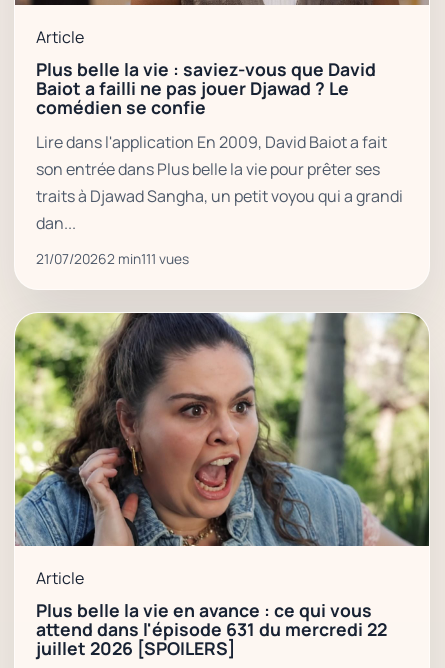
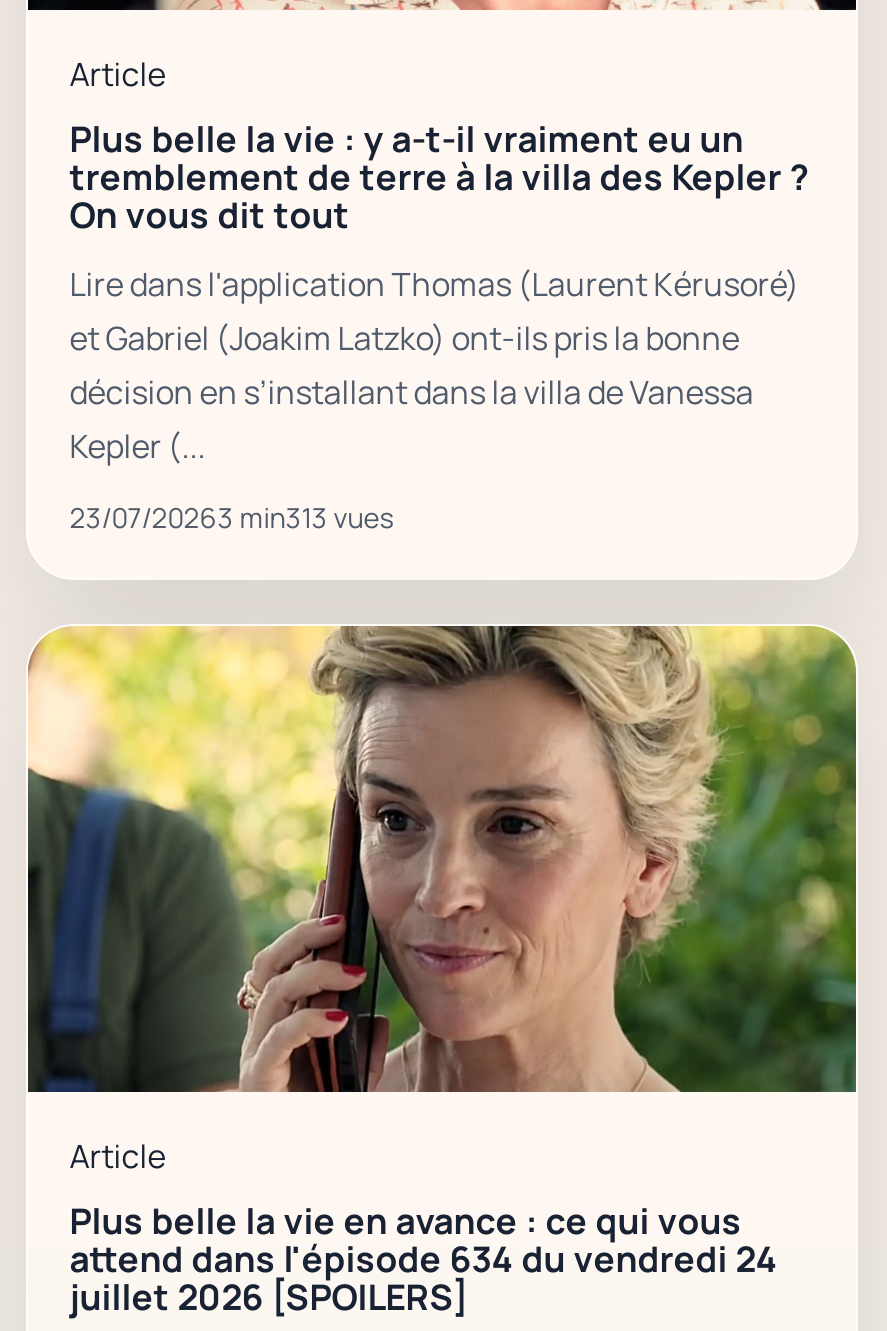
[36,57,376,119] Plus belle la vie : saviez-vous que David | Baiot a failli ne pas jouer Djawad ? Le | comédien se confie -> [70,114,810,238] Plus belle la vie : y a-t-il vraiment eu un | tremblement de terre à la villa des Kepler ? | On vous dit tout
[36,131,403,234] Lire dans l'application En 2009, David Baiot a fait | son entrée dans Plus belle la vie pour prêter ses | traits à Djawad Sangha, un petit voyou qui a grandi | dan... -> [70,262,800,468] Lire dans l'application Thomas (Laurent Kérusoré) | et Gabriel (Joakim Latzko) ont-ils pris la bonne | décision en s’installant dans la villa de Vanessa | Kepler (...
[36,249,189,268] 21/07/20262 min111 vues -> [70,498,394,536] 23/07/20263 min313 vues
[14,312,429,547] [image] -> [26,624,858,1094] [image]
[36,617,387,641] attend dans l'épisode 631 du mercredi 22 -> [70,1234,778,1282] attend dans l'épisode 634 du vendredi 24

